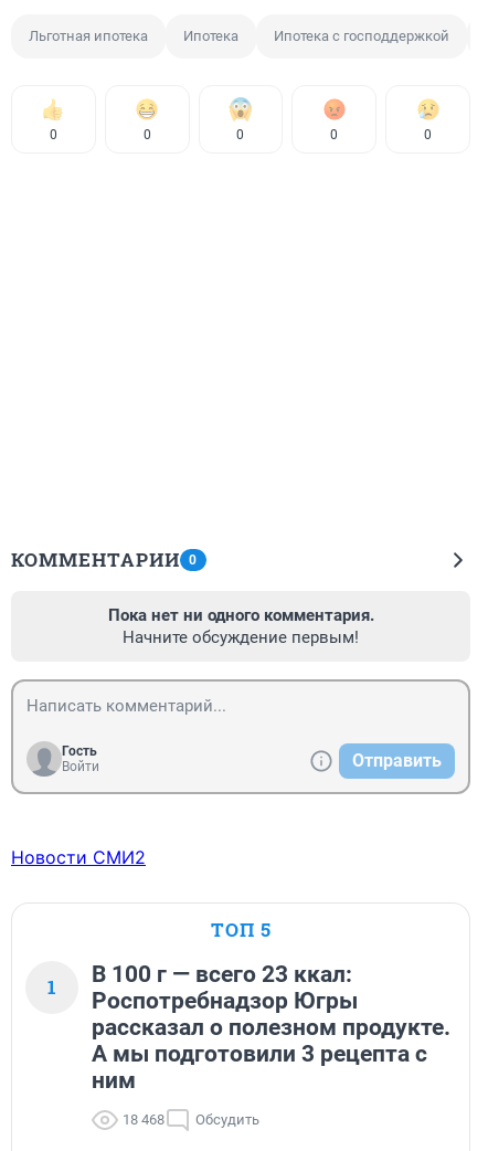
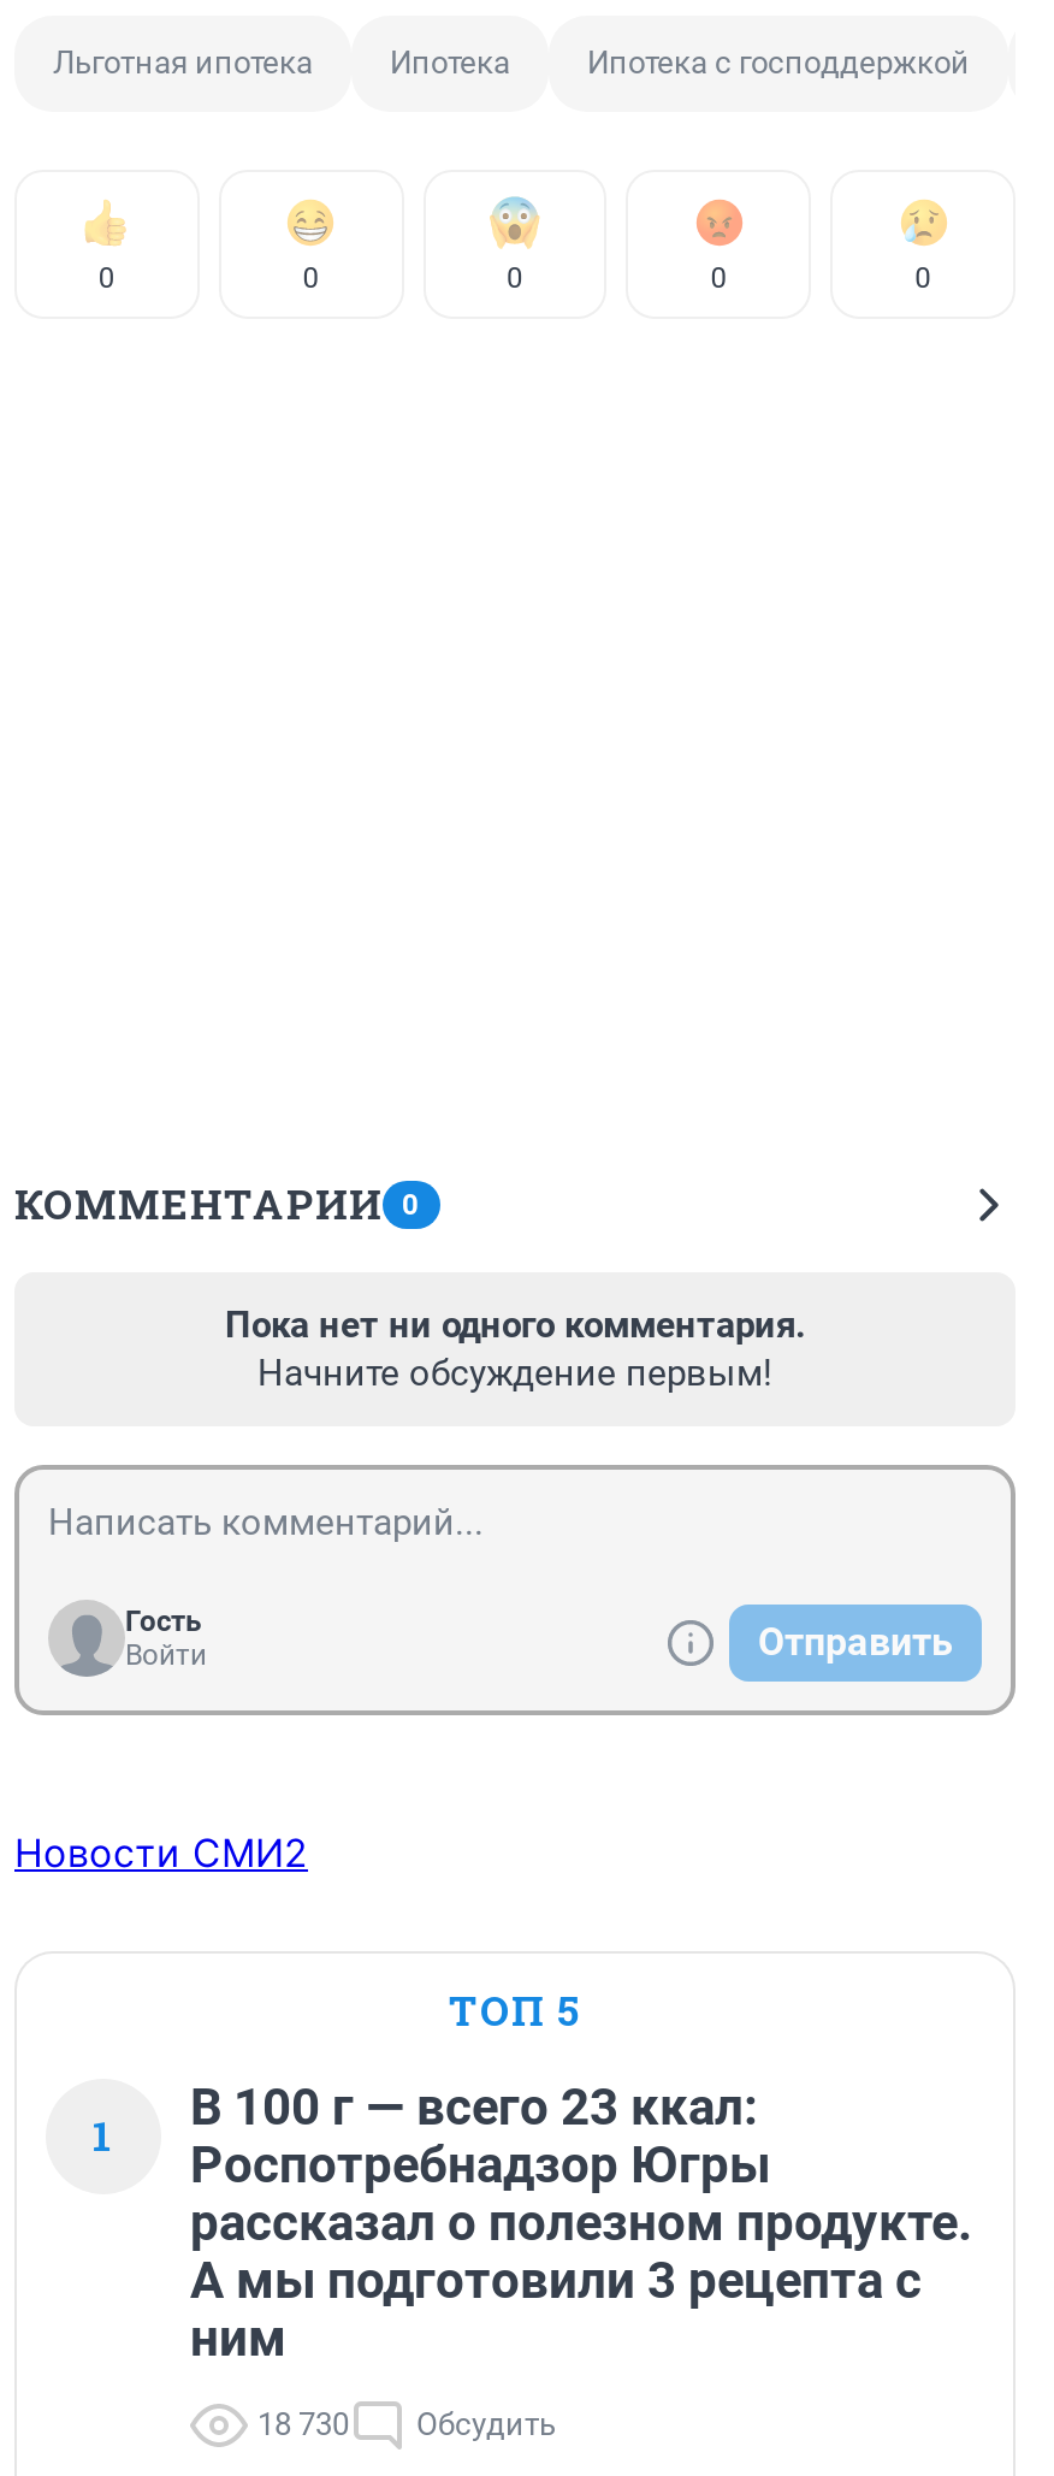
[123,1111,259,1128] 18 468 Обсудить -> [257,2406,556,2442] 18 730 Обсудить

